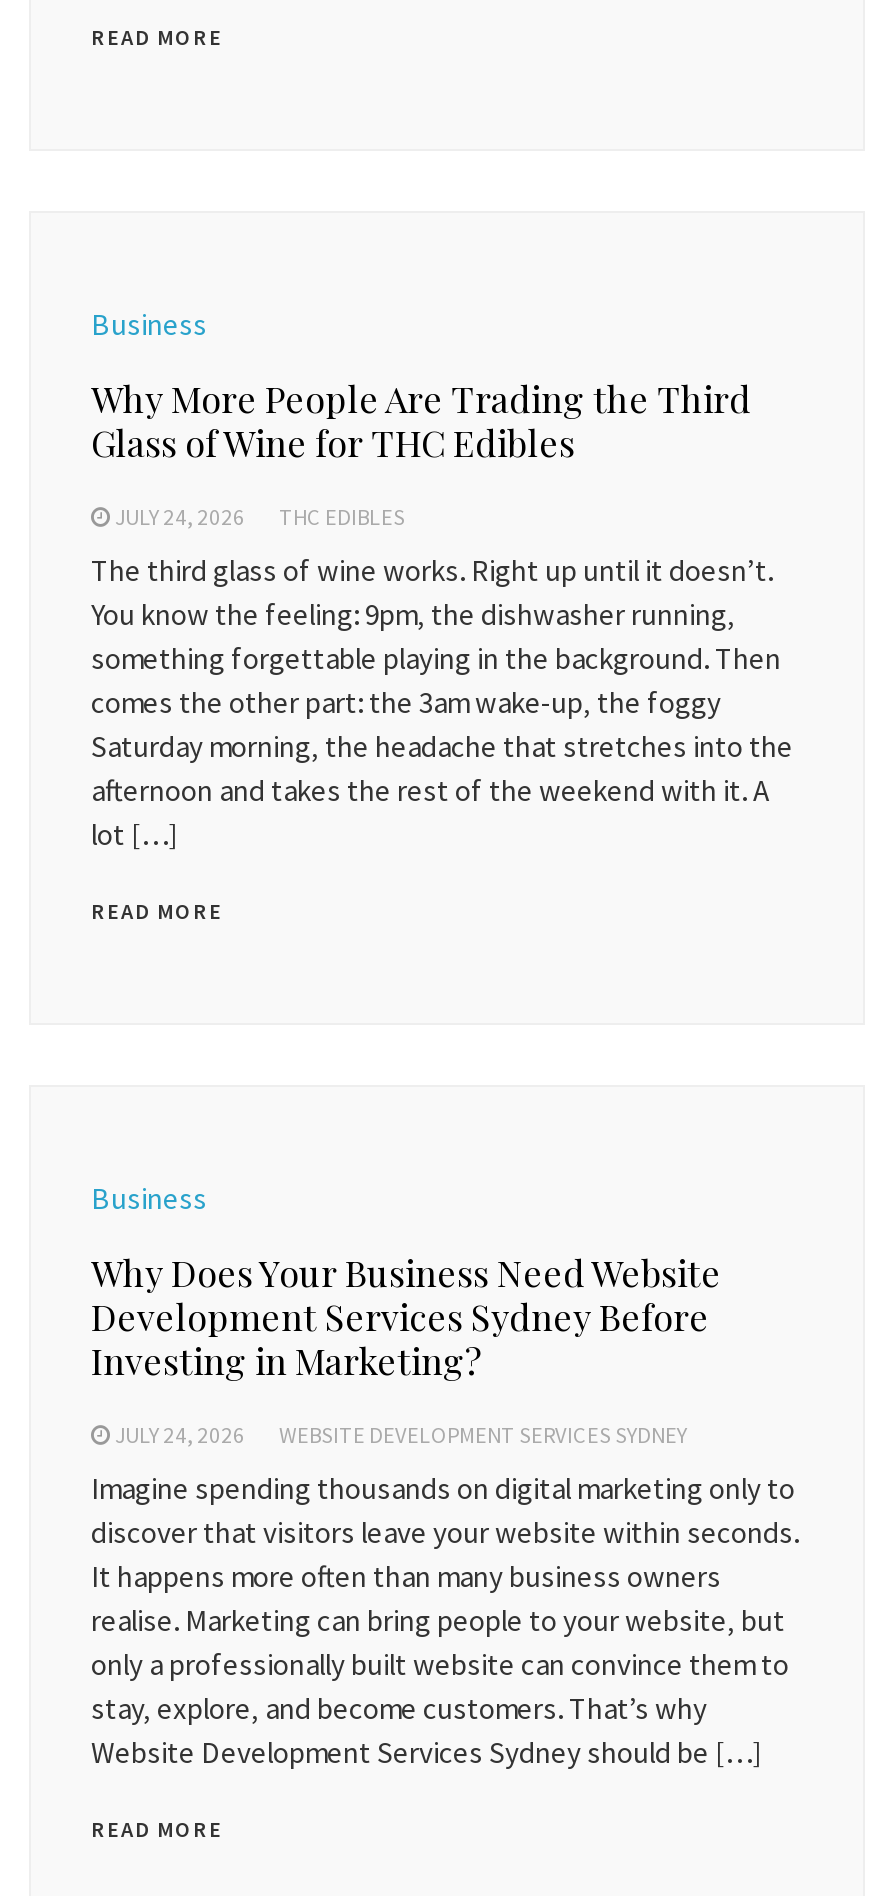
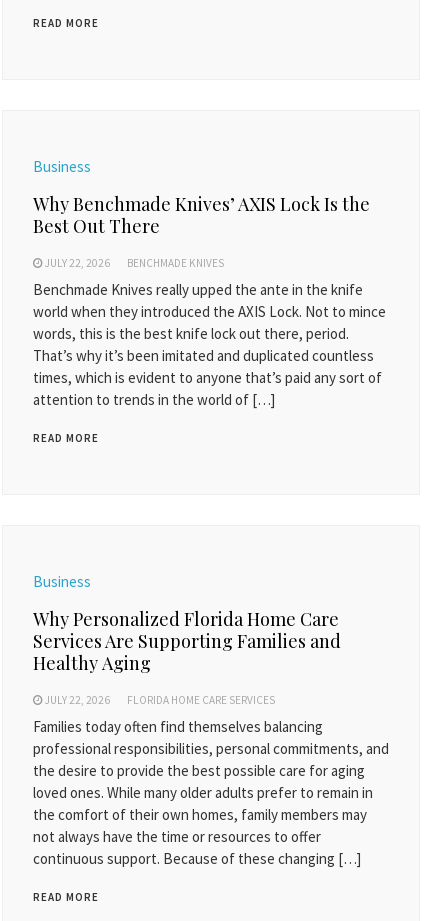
[91,376,751,468] Why More People Are Trading the Third | Glass of Wine for THC Edibles -> [33,192,370,238] Why Benchmade Knives’ AXIS Lock Is the | Best Out There
[115,504,405,532] JULY 24, 2026 | THC EDIBLES -> [45,256,224,270] JULY 22, 2026 | BENCHMADE KNIVES
[91,552,793,854] The third glass of wine works. Right up until it doesn’t. | You know the feeling: 9pm, the dishwasher running, | something forgettable playing in the background. Then | comes the other part: the 3am wake-up, the foggy | Saturday morning, the headache that stretches into the | afternoon and takes the rest of the weekend with it. A | lot […] -> [33,280,386,409] Benchmade Knives really upped the ante in the knife | world when they introduced the AXIS Lock. Not to mince | words, this is the best knife lock out there, period. | That’s why it’s been imitated and duplicated countless | times, which is evident to anyone that’s paid any sort of | attention to trends in the world of […]
[91,1250,721,1386] Why Does Your Business Need Website | Development Services Sydney Before | Investing in Marketing? -> [33,607,341,675] Why Personalized Florida Home Care | Services Are Supporting Families and | Healthy Aging
[115,1422,687,1450] JULY 24, 2026 | WEBSITE DEVELOPMENT SERVICES SYDNEY -> [45,693,275,707] JULY 22, 2026 | FLORIDA HOME CARE SERVICES
[91,1470,799,1772] Imagine spending thousands on digital marketing only to | discover that visitors leave your website within seconds. | It happens more often than many business owners | realise. Marketing can bring people to your website, but | only a professionally built website can convince them to | stay, explore, and become customers. That’s why | Website Development Services Sydney should be […] -> [33,717,389,868] Families today often find themselves balancing | professional responsibilities, personal commitments, and | the desire to provide the best possible care for aging | loved ones. While many older adults prefer to remain in | the comfort of their own homes, family members may | not always have the time or resources to offer | continuous support. Because of these changing […]

